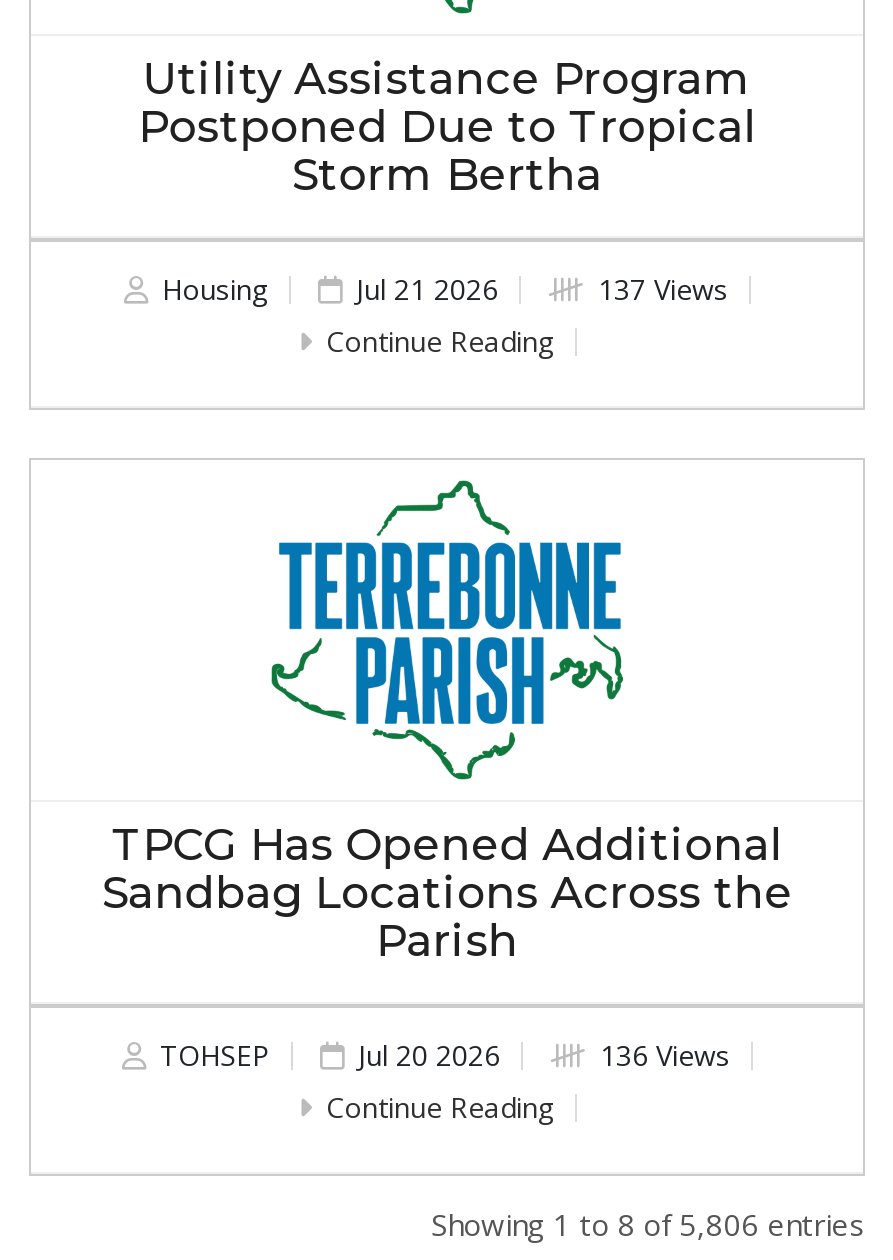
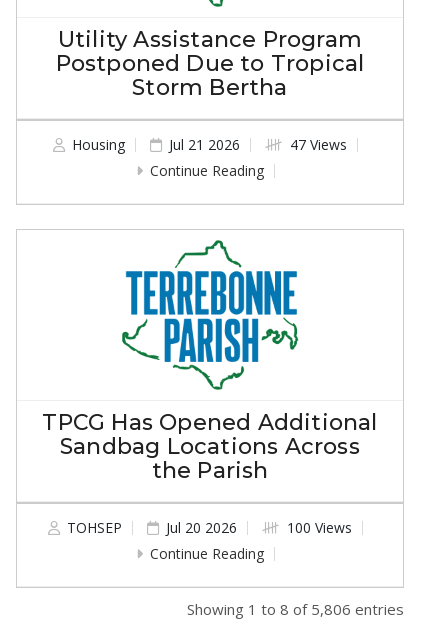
[590,270,728,308] 137 Views -> [285,135,346,154] 47 Views
[592,1036,730,1074] 136 Views -> [282,518,351,537] 100 Views

